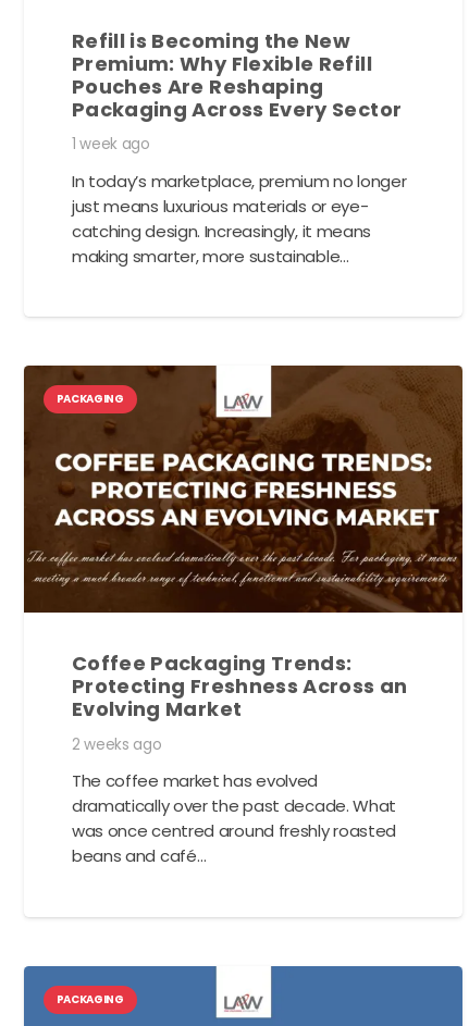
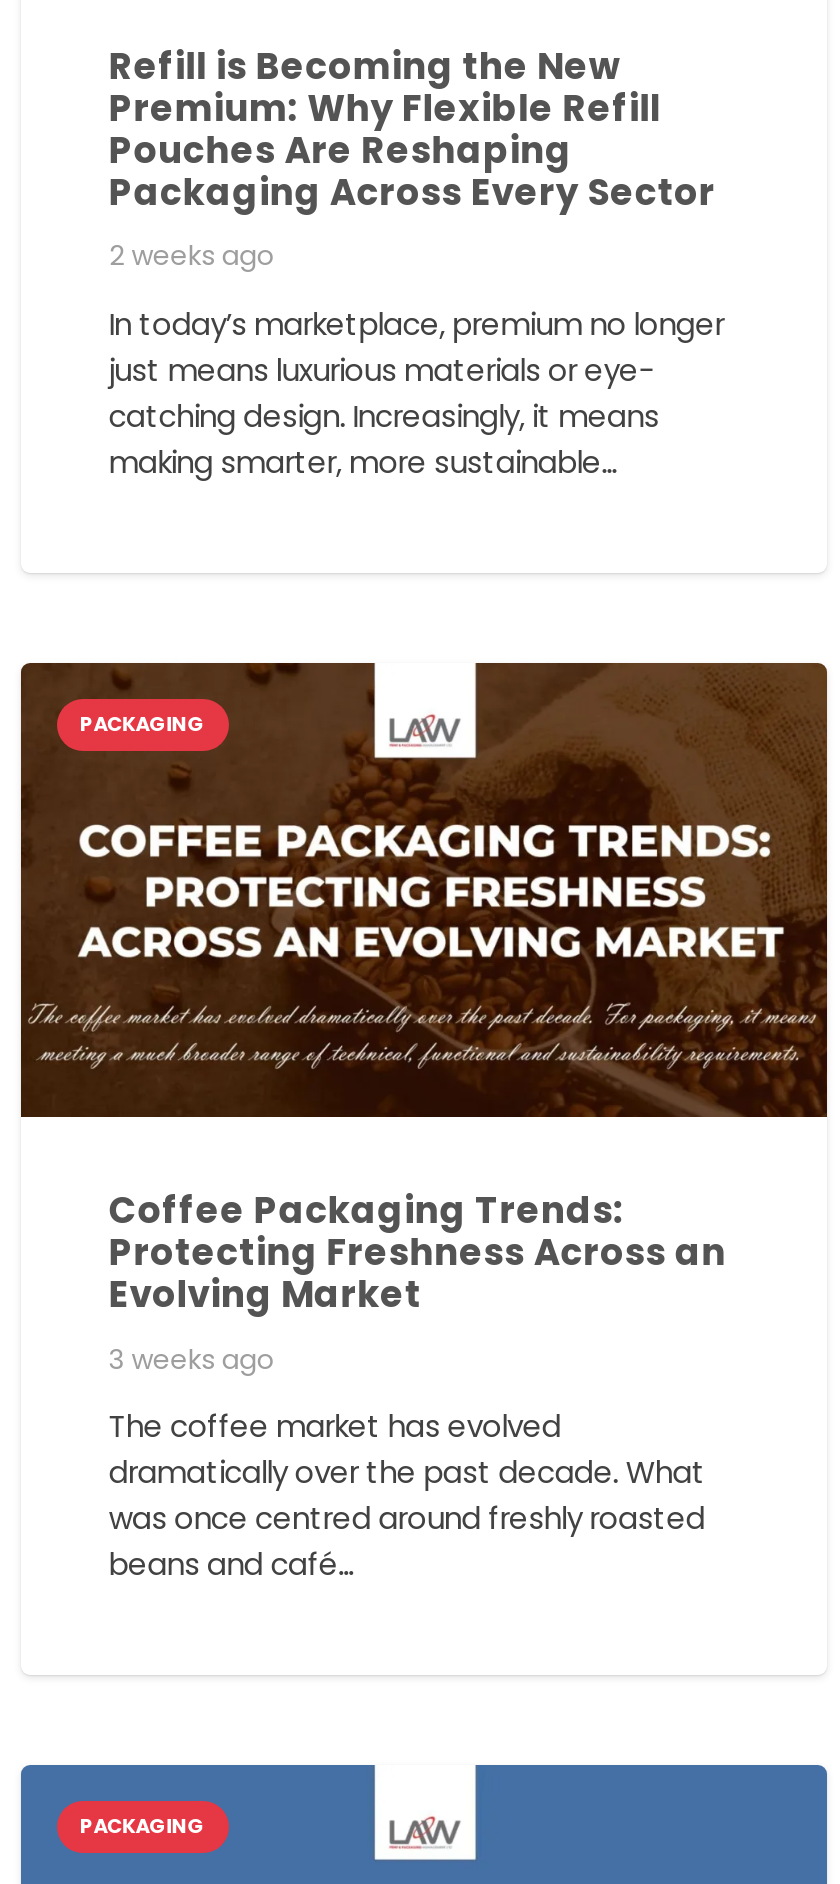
[72,134,150,155] 1 week ago -> [109,238,274,276] 2 weeks ago
[72,734,162,755] 2 weeks ago -> [109,1341,274,1379] 3 weeks ago

